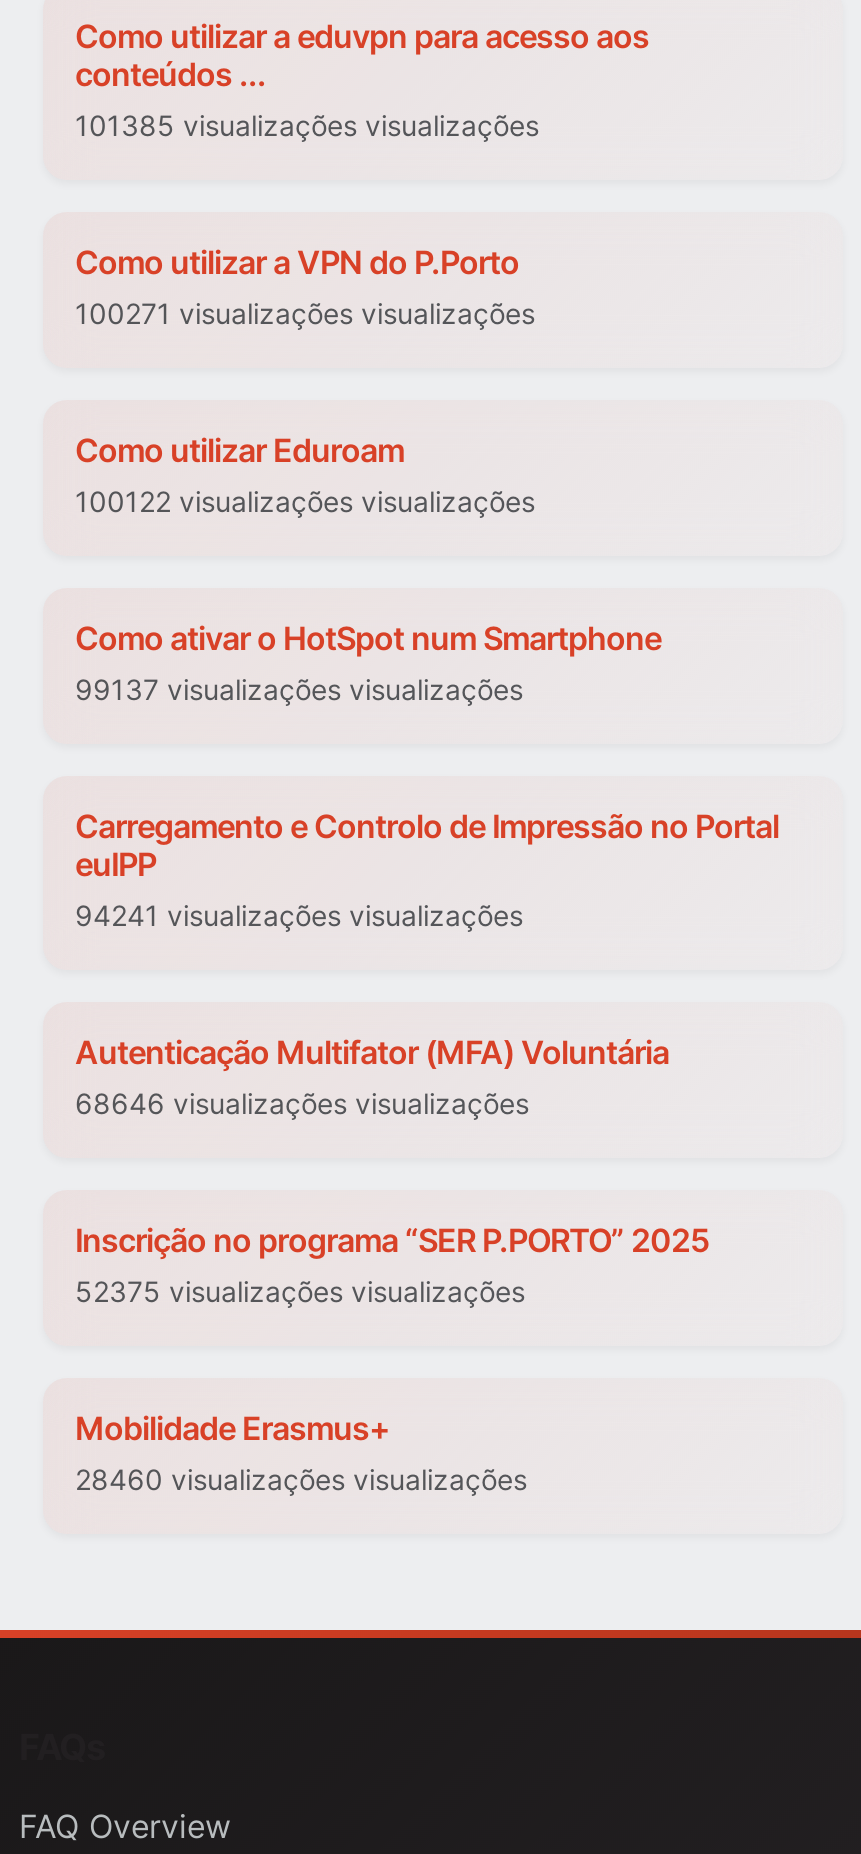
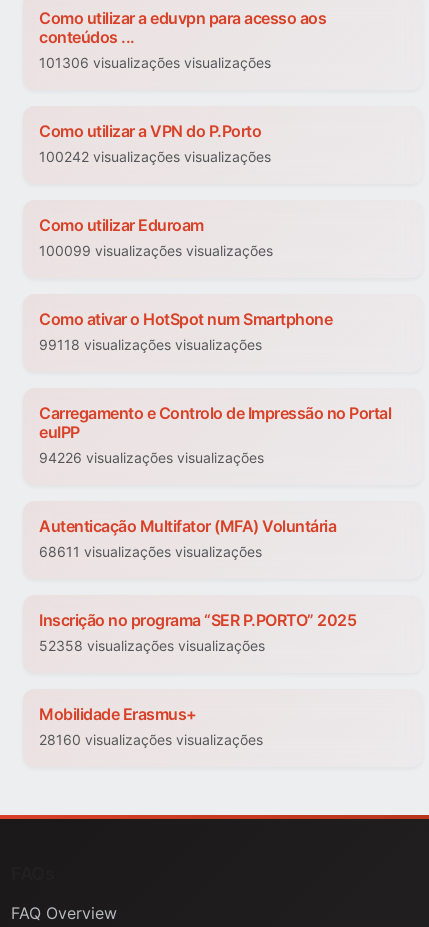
[75,109,539,143] 101385 visualizações visualizações -> [39,54,271,71] 101306 visualizações visualizações
[75,297,535,331] 100271 visualizações visualizações -> [39,148,271,165] 100242 visualizações visualizações
[75,485,535,519] 100122 visualizações visualizações -> [39,242,273,259] 100099 visualizações visualizações
[75,673,523,707] 99137 visualizações visualizações -> [39,336,262,353] 99118 visualizações visualizações
[75,899,523,933] 94241 visualizações visualizações -> [39,449,264,466] 94226 visualizações visualizações
[75,1087,529,1121] 68646 visualizações visualizações -> [39,543,262,560] 68611 visualizações visualizações
[75,1275,525,1309] 52375 visualizações visualizações -> [39,637,265,654] 52358 visualizações visualizações
[75,1463,527,1497] 28460 visualizações visualizações -> [39,731,263,748] 28160 visualizações visualizações

